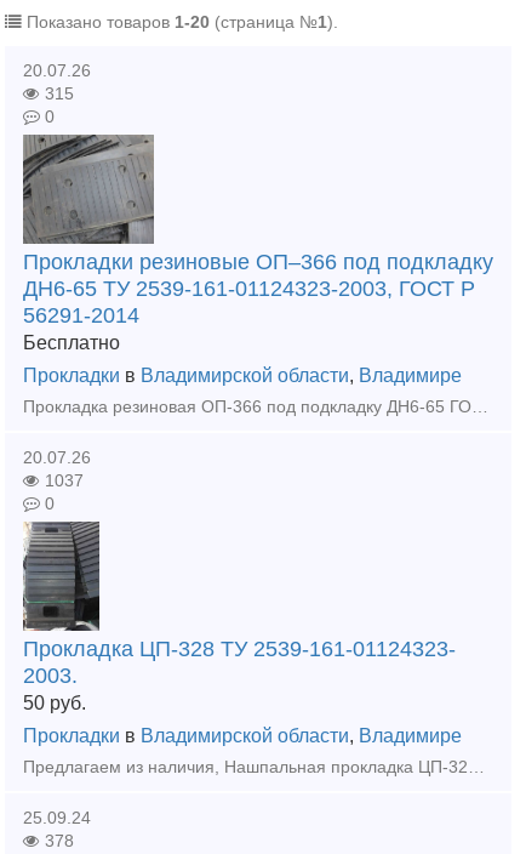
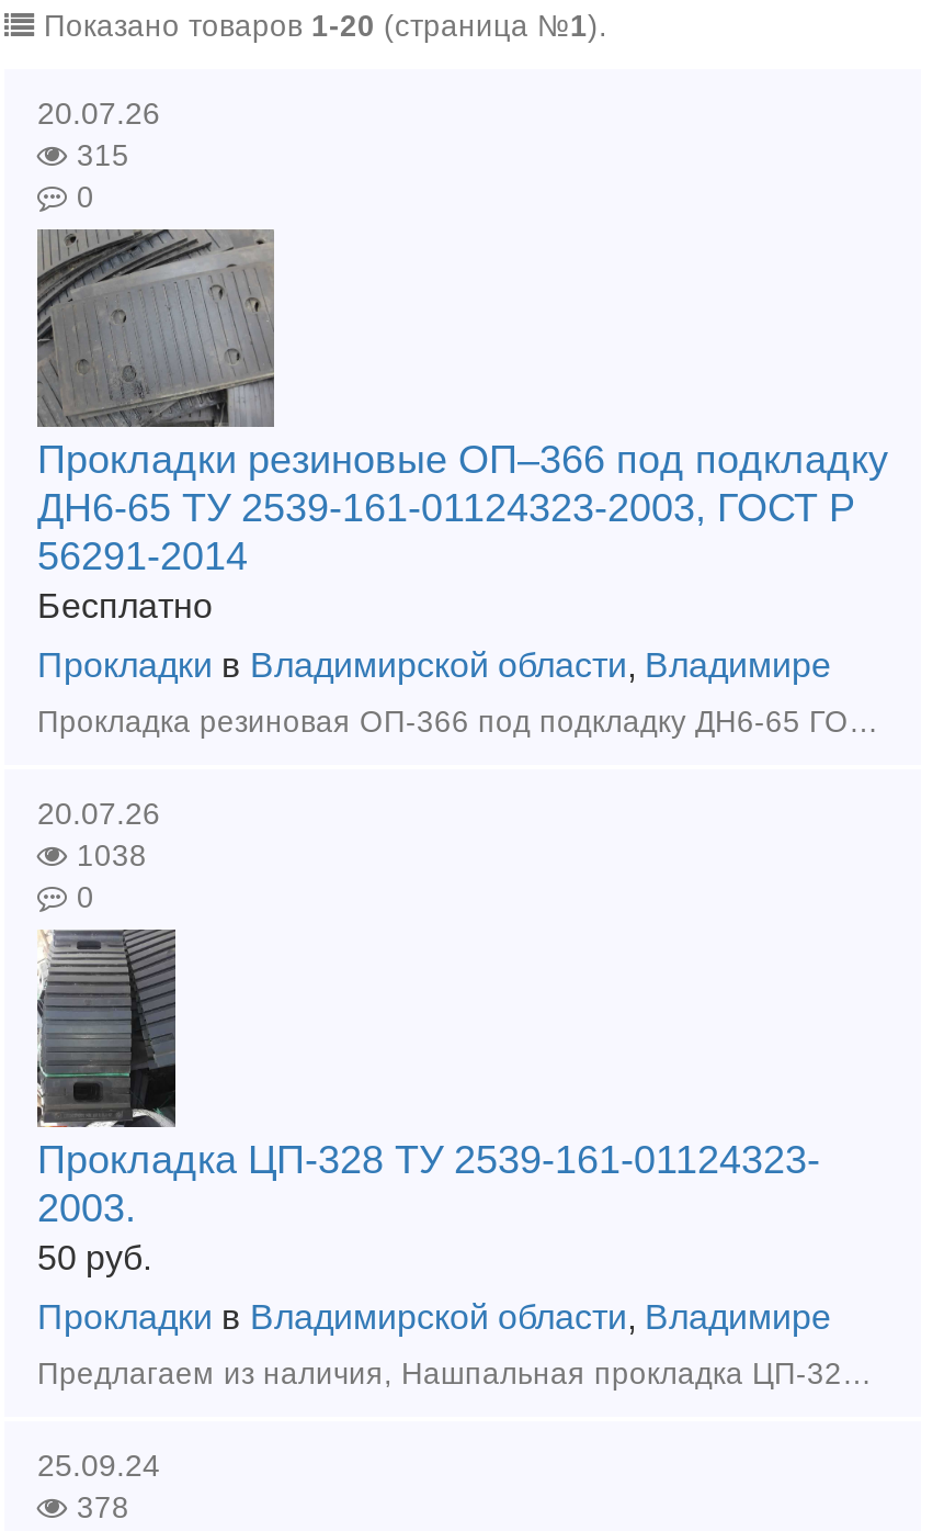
[40,472,84,490] 1037 -> [68,840,147,873] 1038

